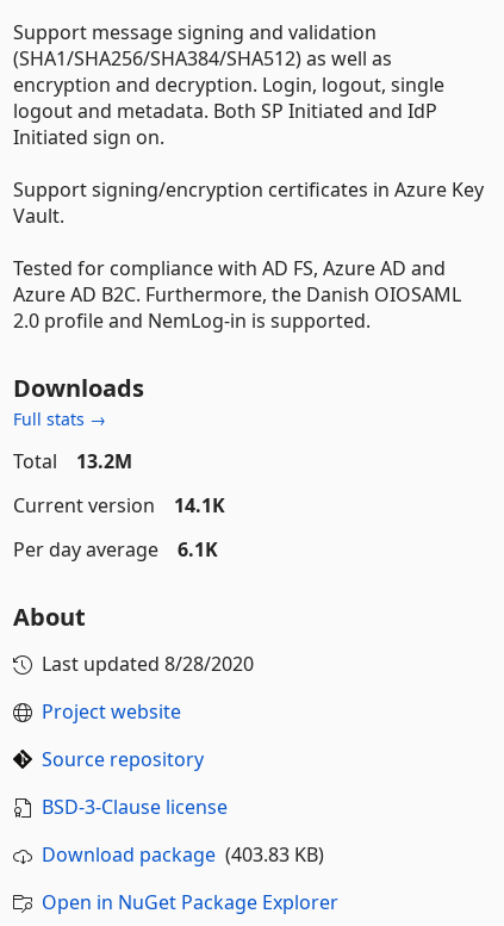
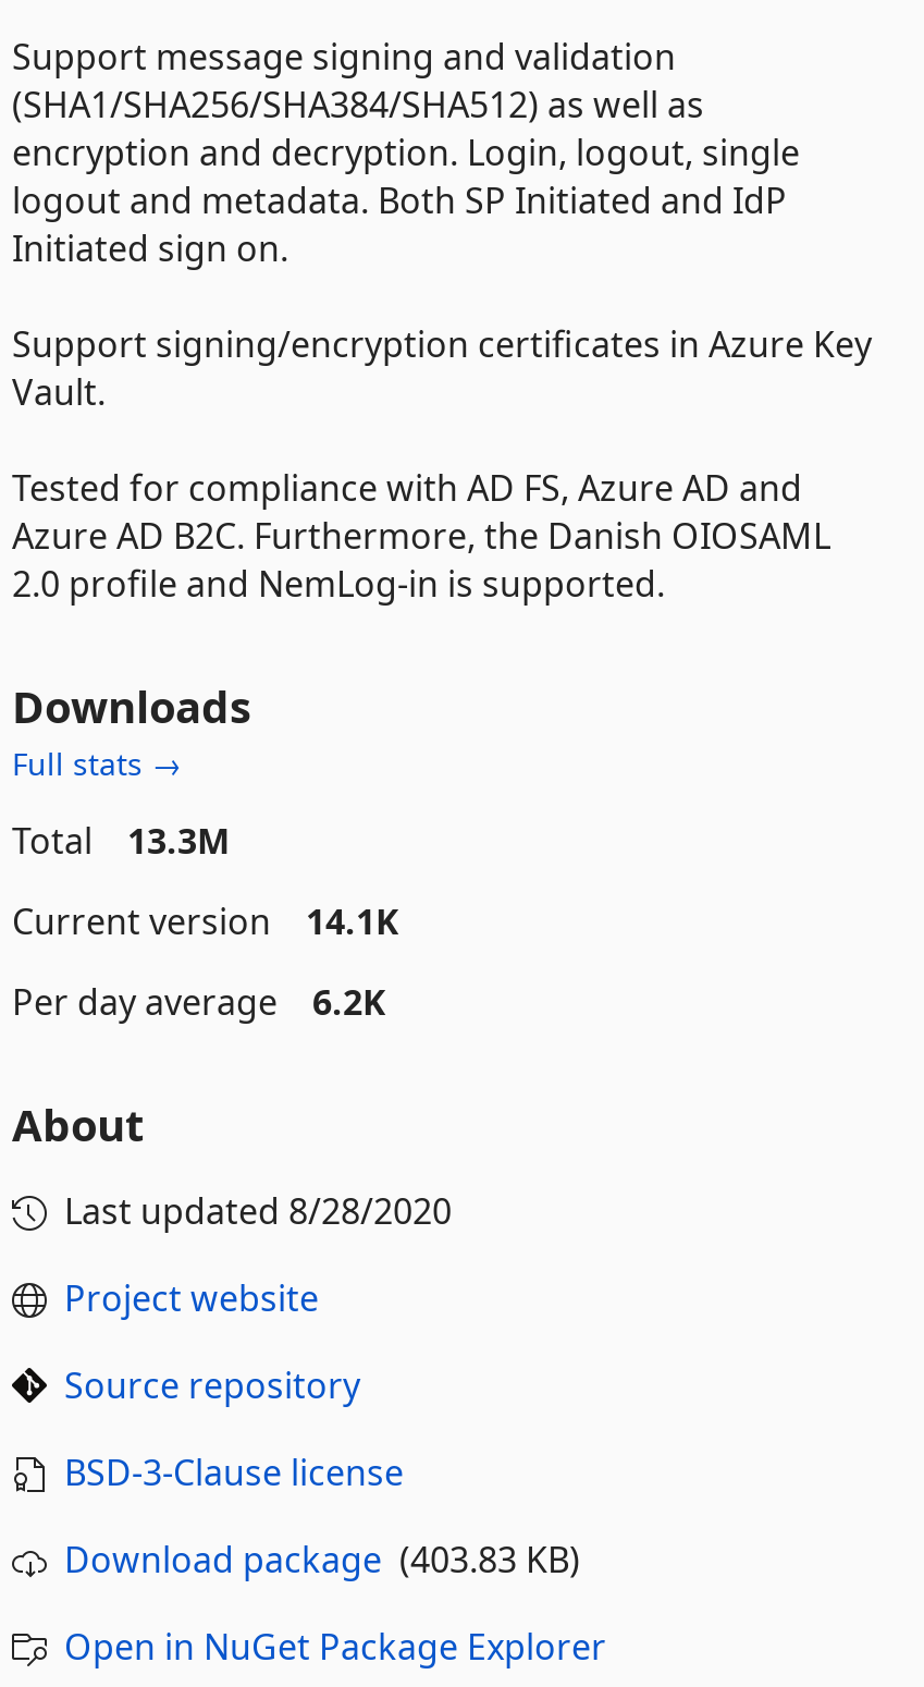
[13,448,132,474] Total 13.2M -> [12,817,230,865] Total 13.3M
[13,536,218,563] Per day average 6.1K -> [12,978,386,1026] Per day average 6.2K

